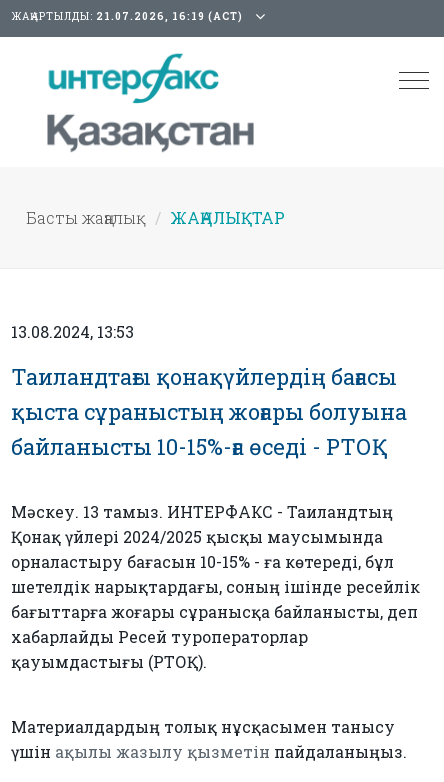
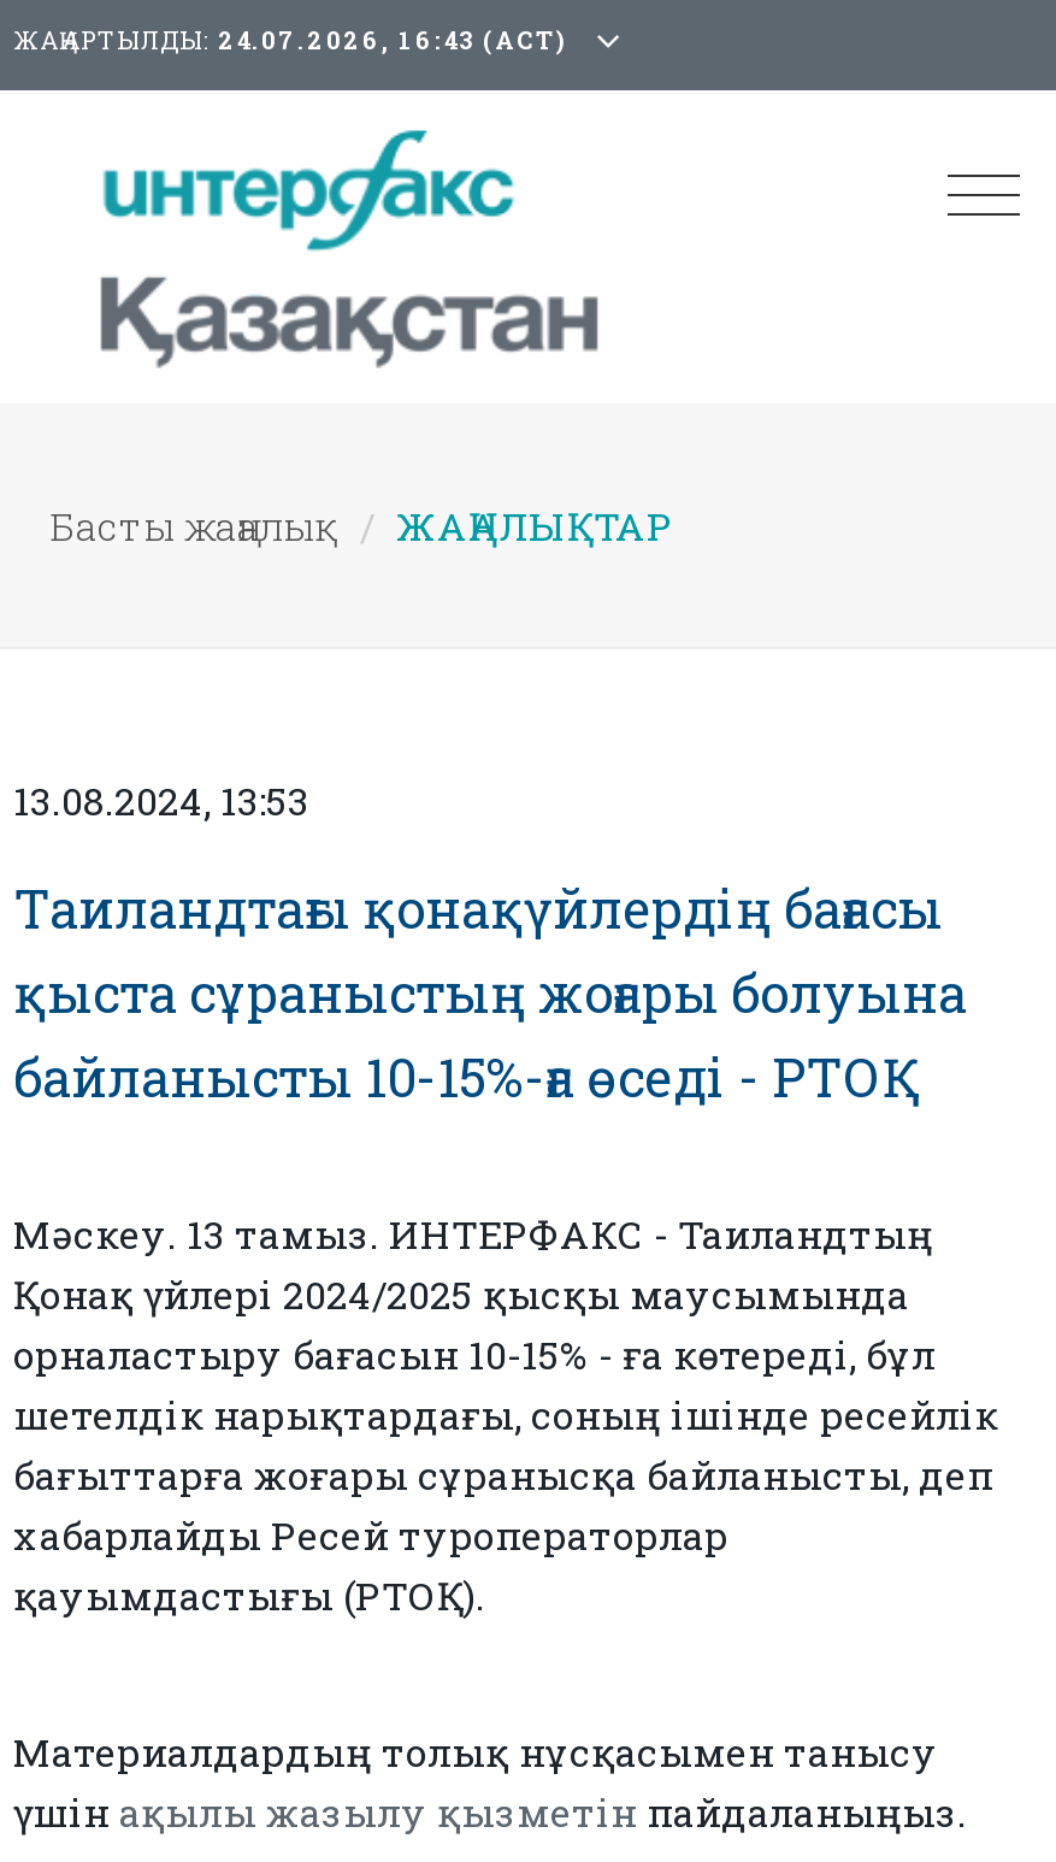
[11,10,243,23] ЖАҢАРТЫЛДЫ: 21.07.2026, 16:19 (АСТ) -> [13,25,567,57] ЖАҢАРТЫЛДЫ: 24.07.2026, 16:43 (АСТ)

